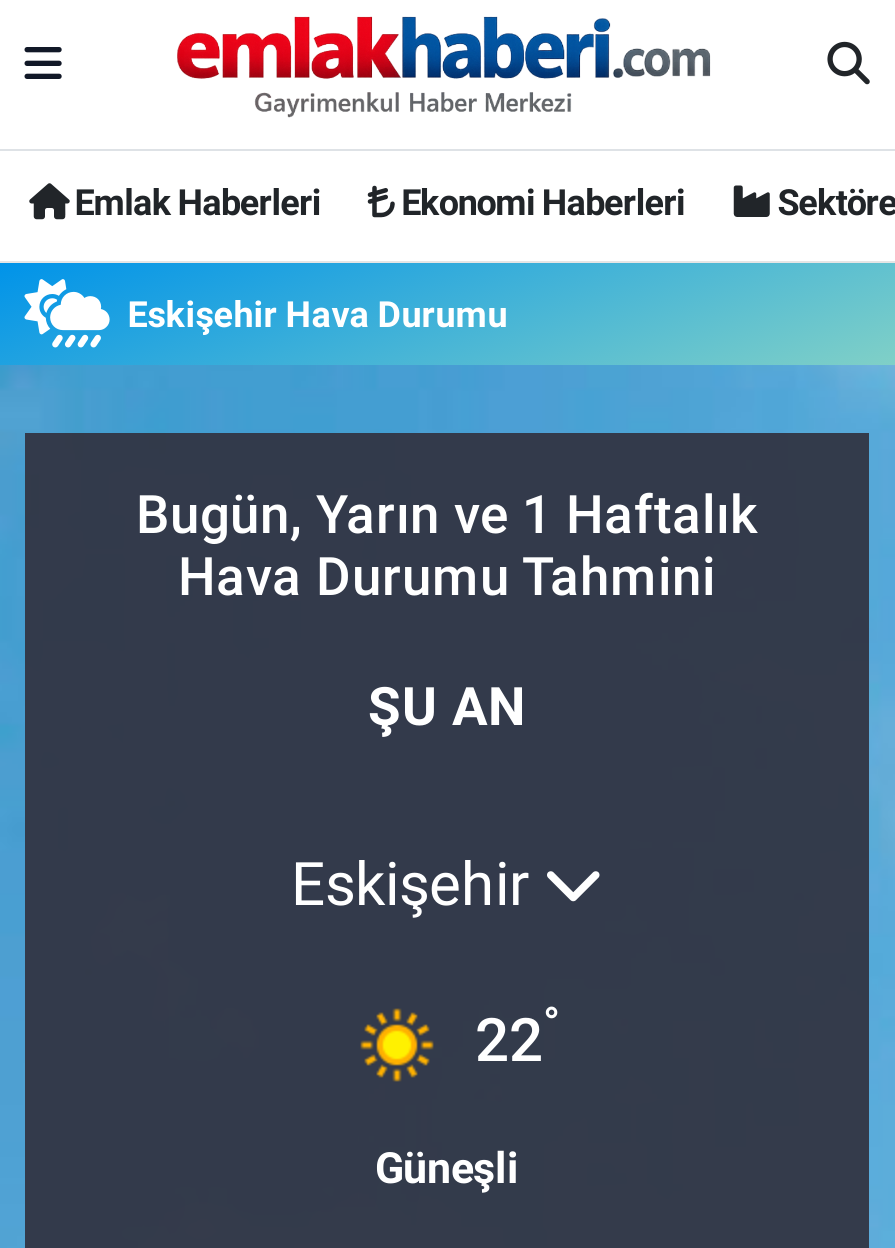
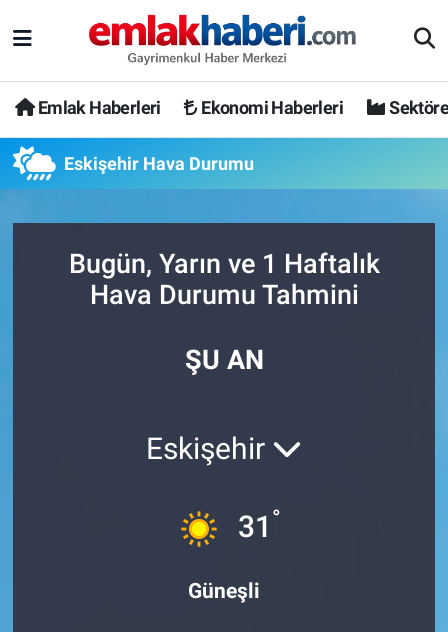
[475,996,561,1075] 22° -> [238,505,281,544] 31°

